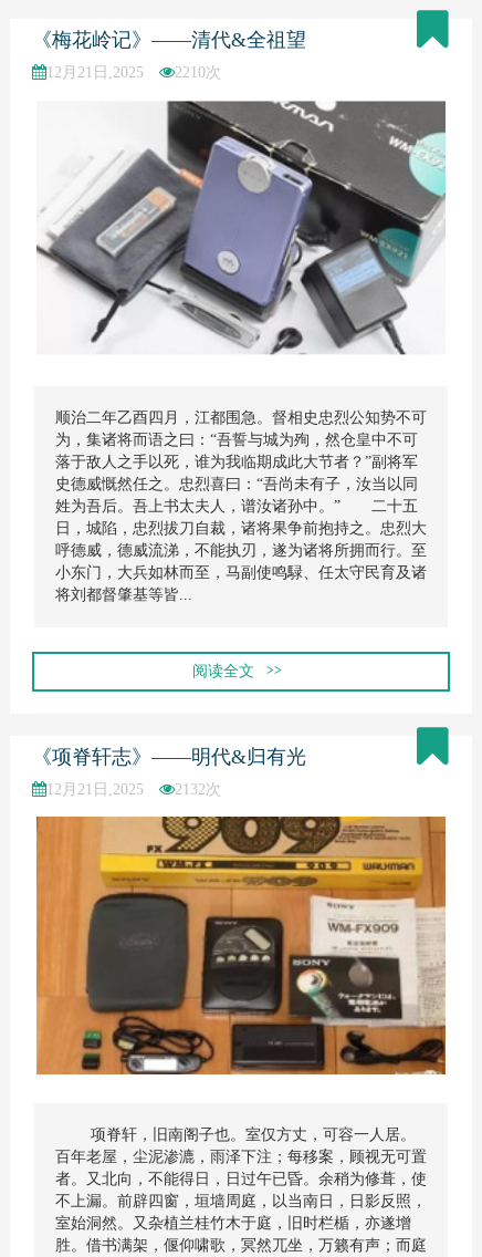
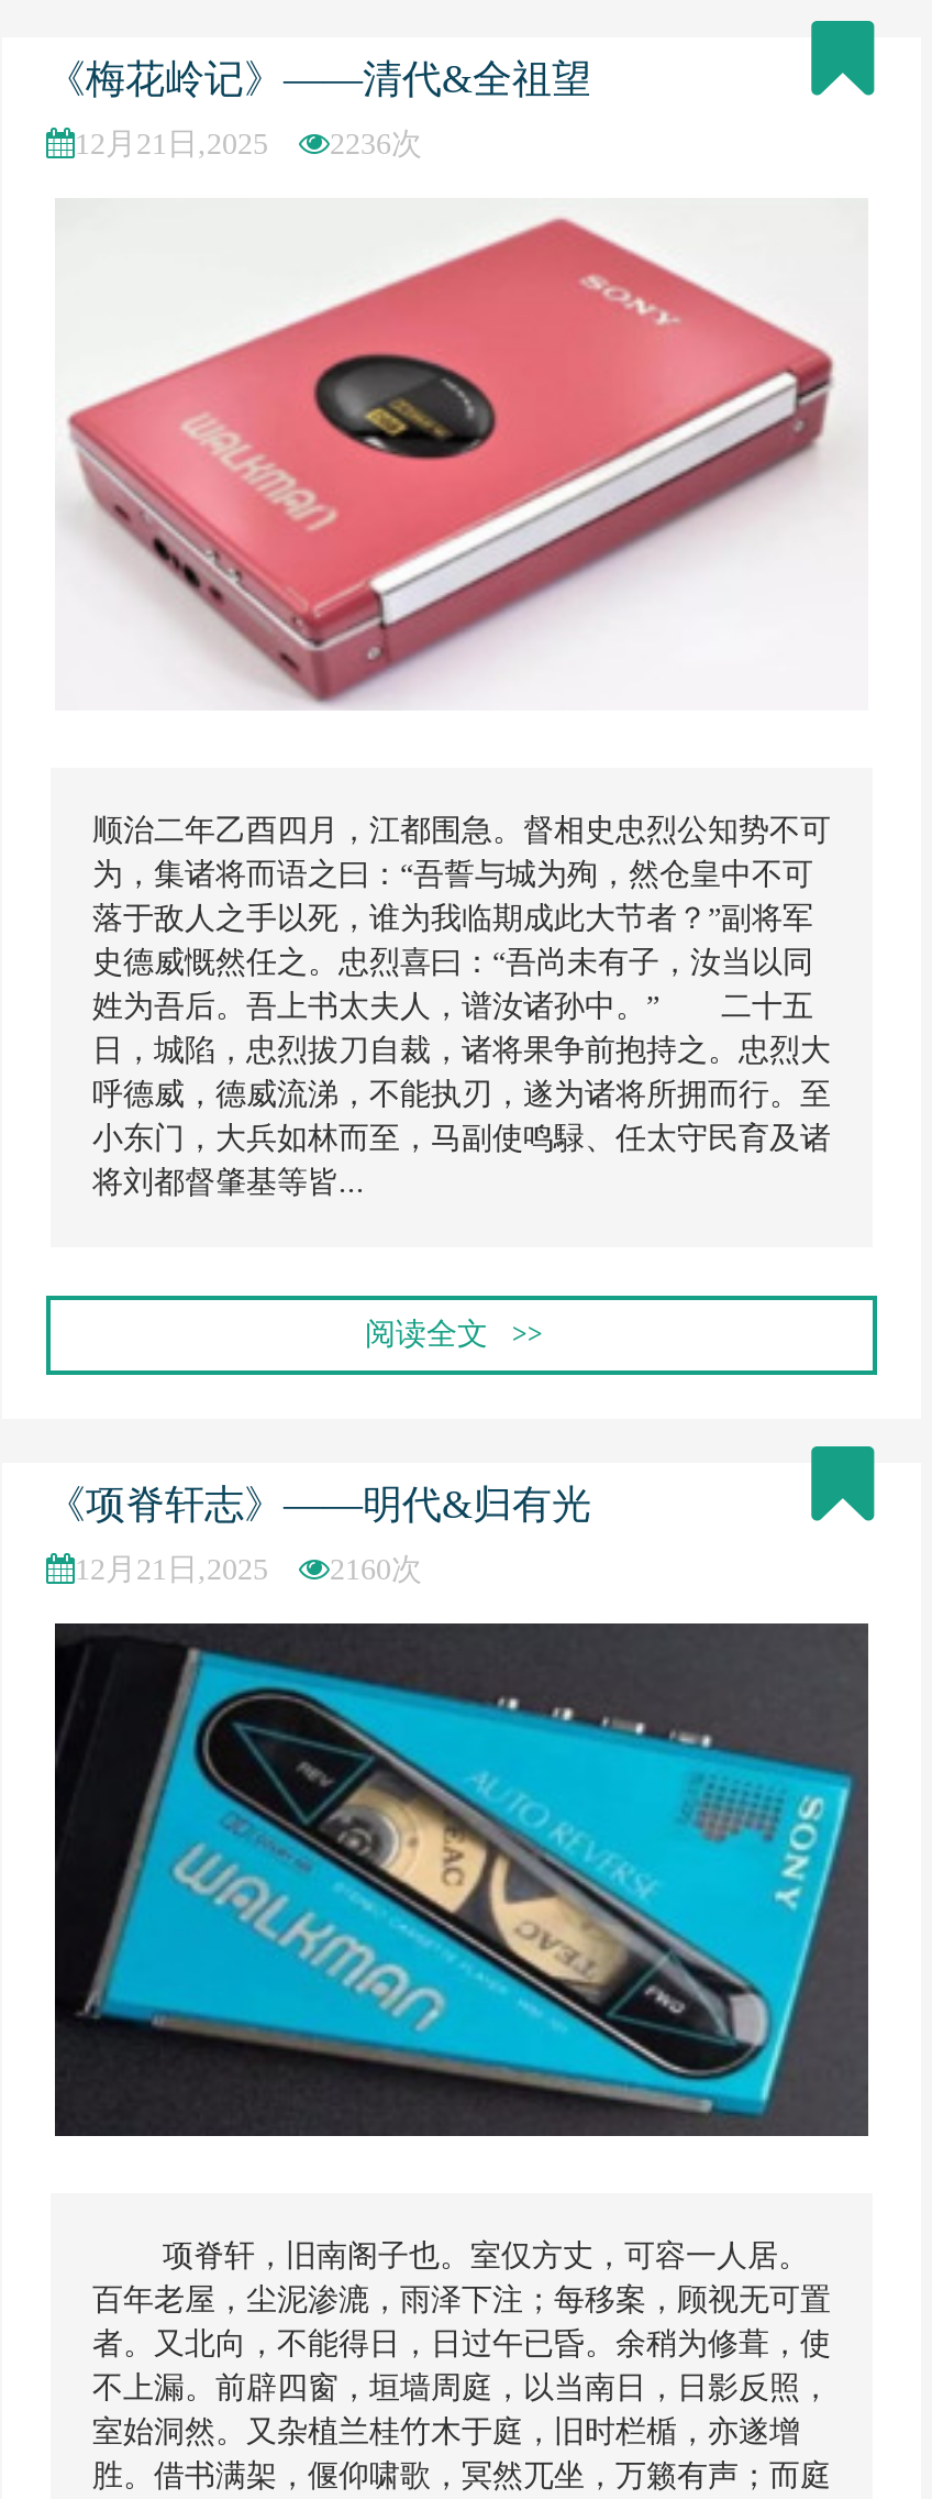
[46,64,221,80] 12月21日,2025 2210次 -> [75,127,422,160] 12月21日,2025 2236次
[35,100,447,355] [image] -> [57,202,868,708] [image]
[46,781,221,797] 12月21日,2025 2132次 -> [75,1552,422,1585] 12月21日,2025 2160次
[35,816,447,1076] [image] -> [53,1621,870,2138] [image]

